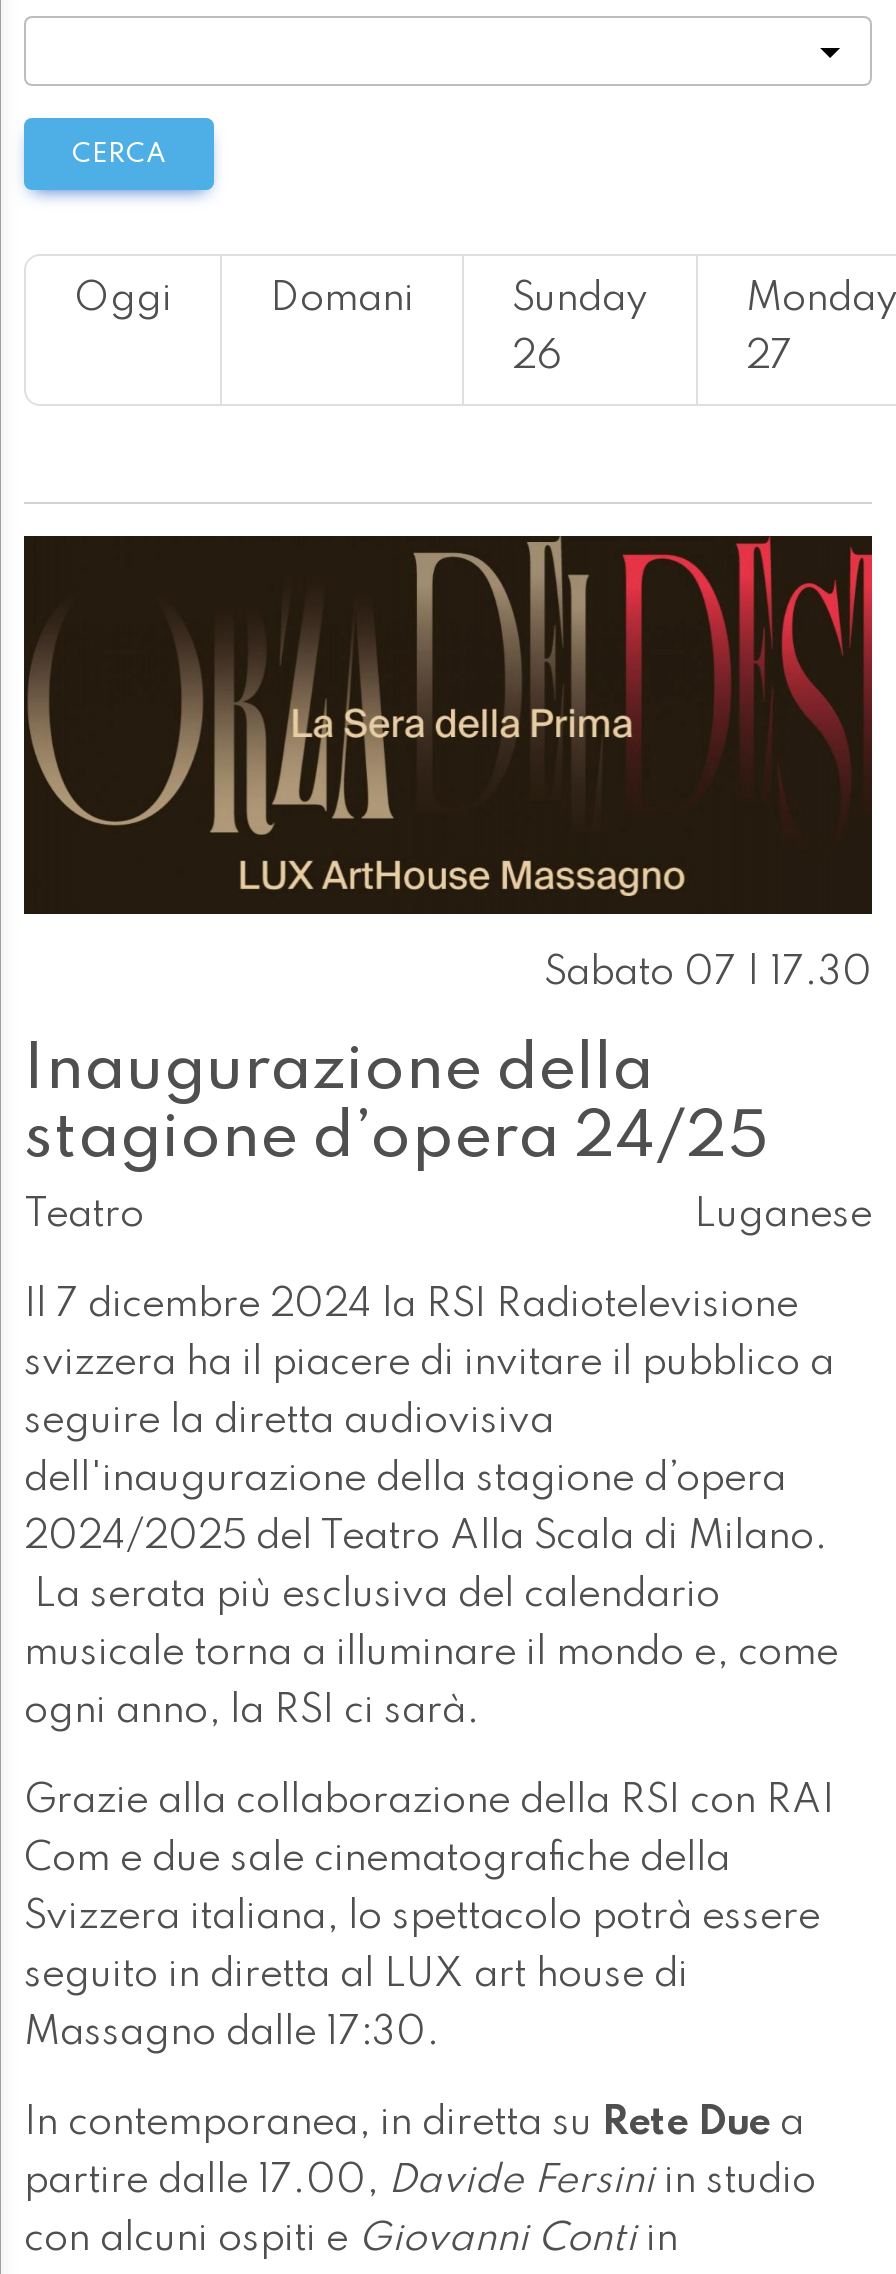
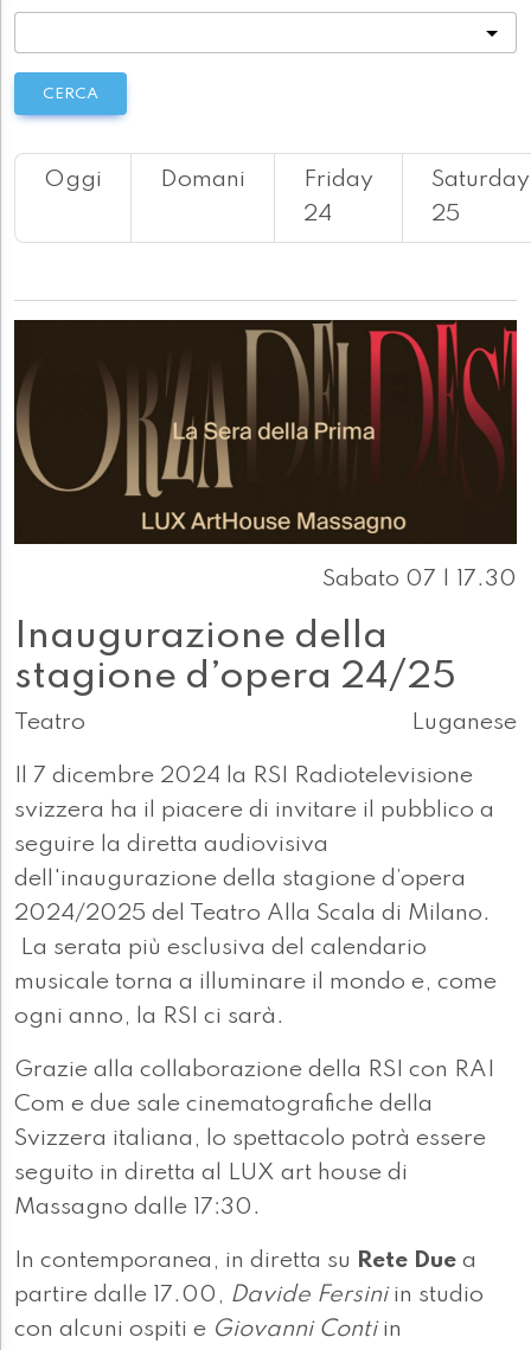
[512,281,648,379] Sunday | 26 -> [303,169,373,227] Friday | 24
[746,281,896,379] Monday | 27 -> [431,169,530,227] Saturday | 25

